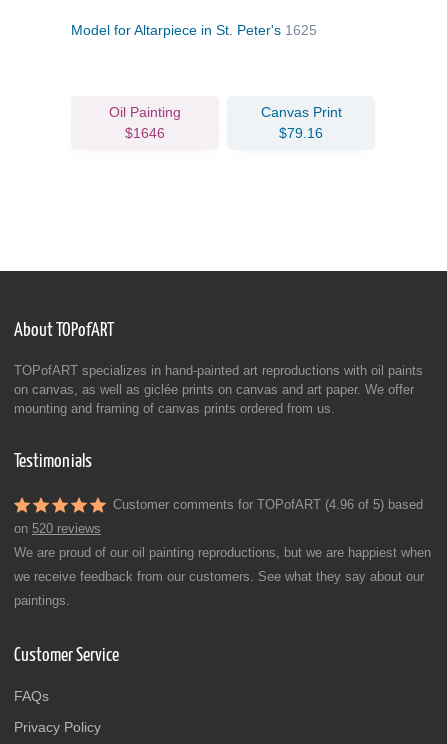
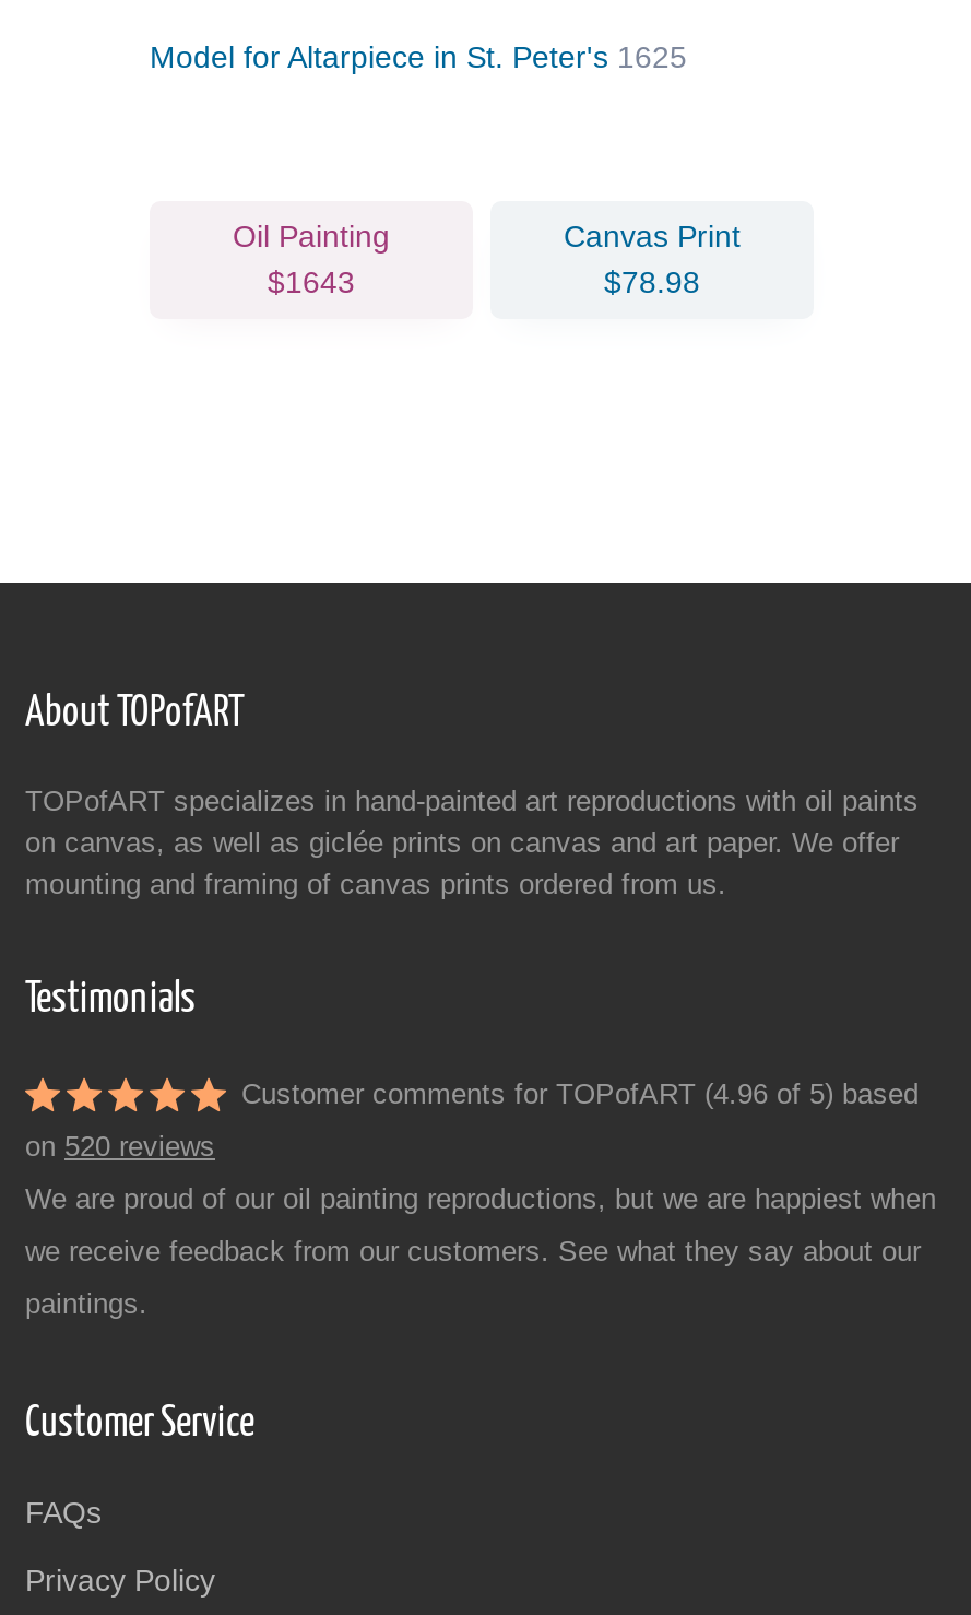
[125,125,165,141] $1646 -> [268,264,355,299] $1643
[279,125,323,141] $79.16 -> [604,264,700,299] $78.98

